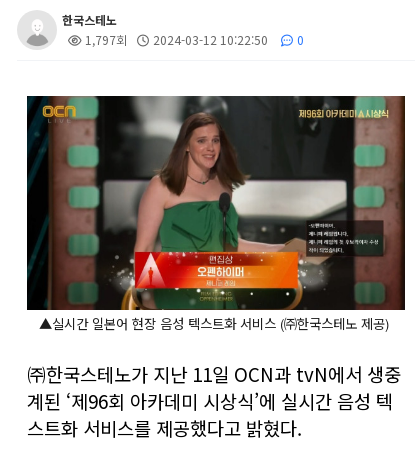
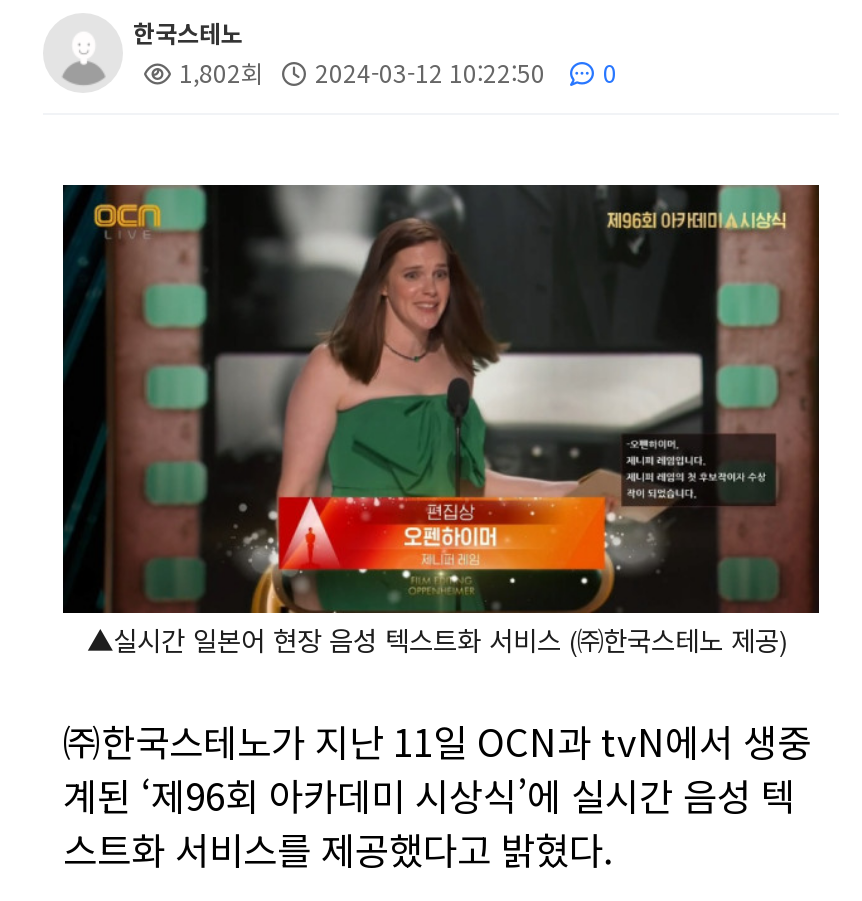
[82,31,304,48] 1,797회 2024-03-12 10:22:50 0 -> [173,55,617,89] 1,802회 2024-03-12 10:22:50 0

